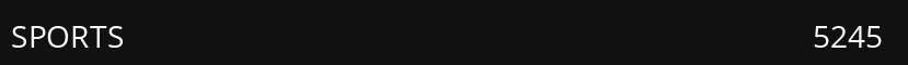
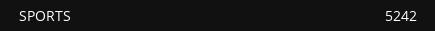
[813,14,883,55] 5245 -> [385,6,417,25] 5242

